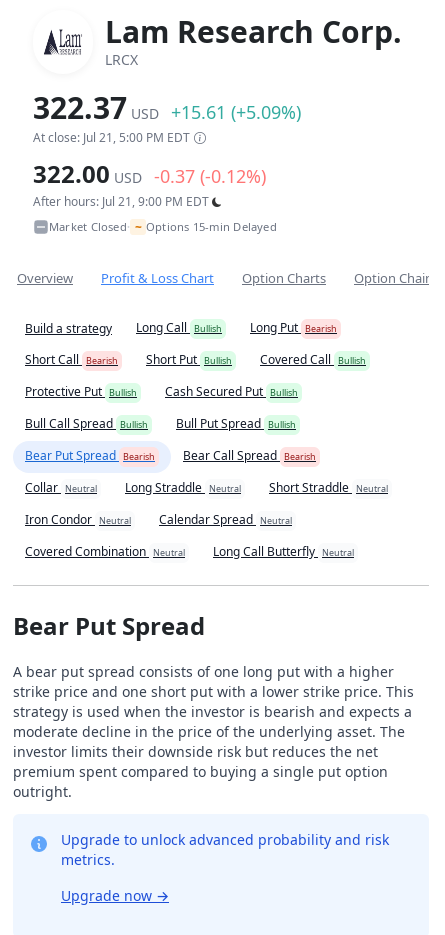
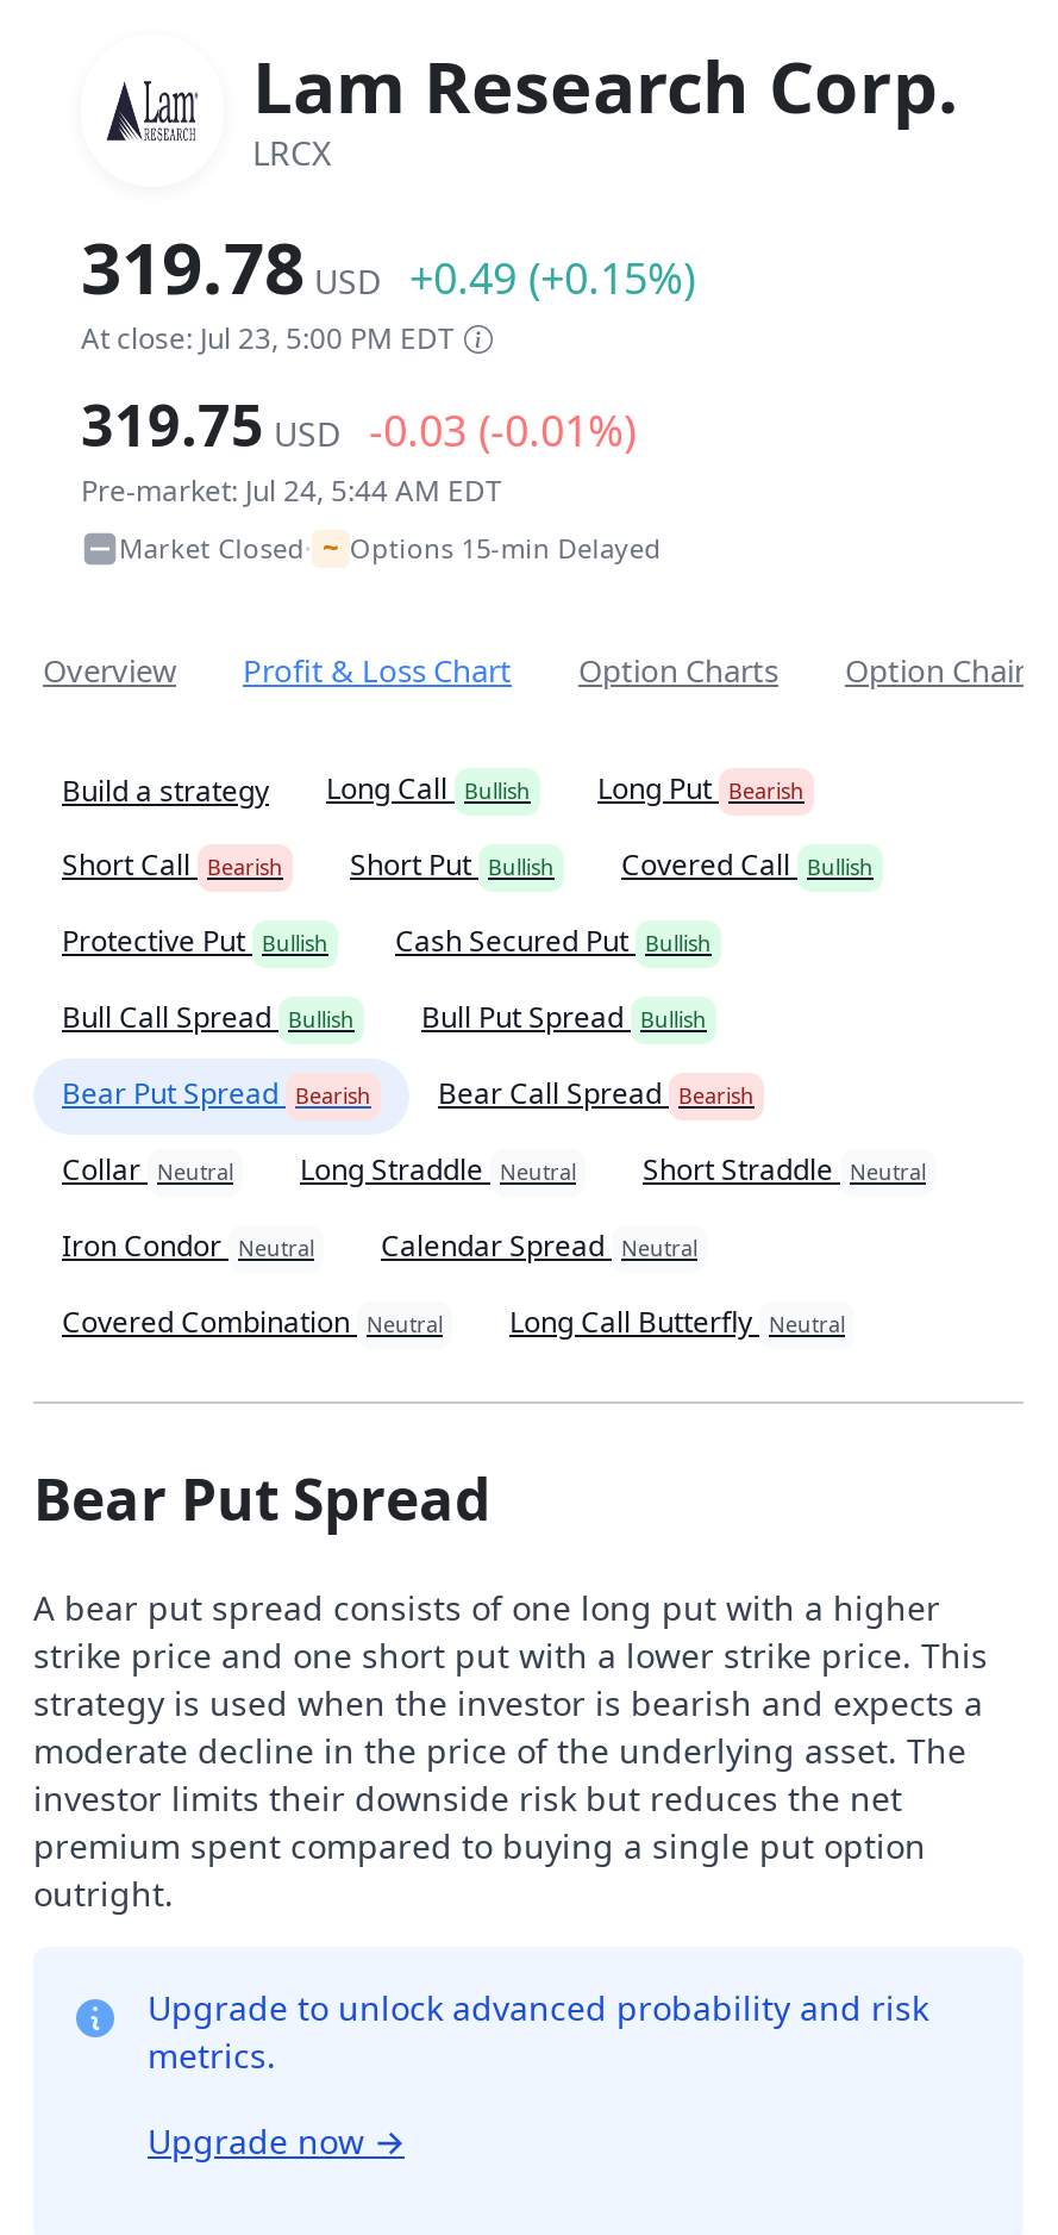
[33,87,301,210] 322.37 USD +15.61 (+5.09%) | At close: Jul 21, 5:00 PM EDT | 322.00 USD -0.37 (-0.12%) | After hours: Jul 21, 9:00 PM EDT -> [81,218,695,511] 319.78 USD +0.49 (+0.15%) | At close: Jul 23, 5:00 PM EDT | 319.75 USD -0.03 (-0.01%) | Pre-market: Jul 24, 5:44 AM EDT

